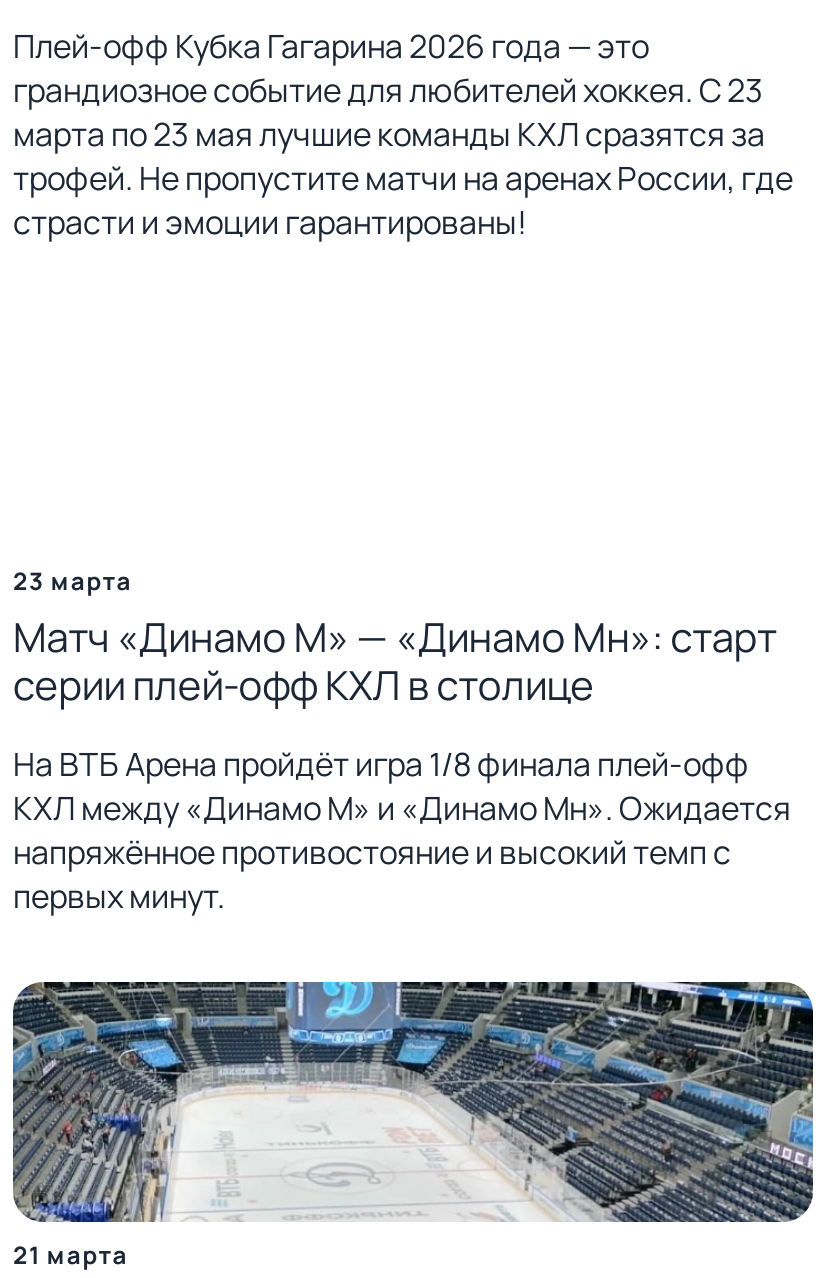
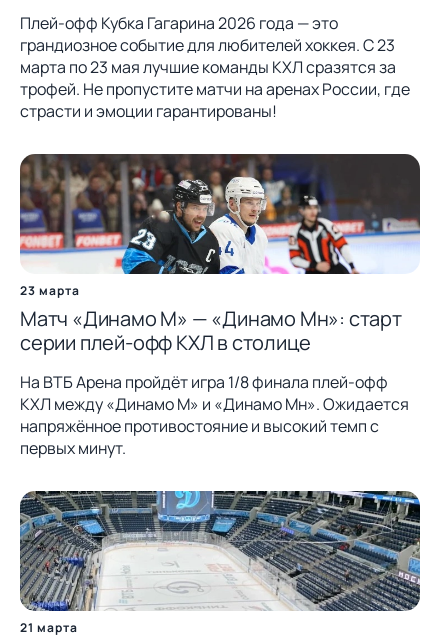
none -> [19,153,421,275] [image]

